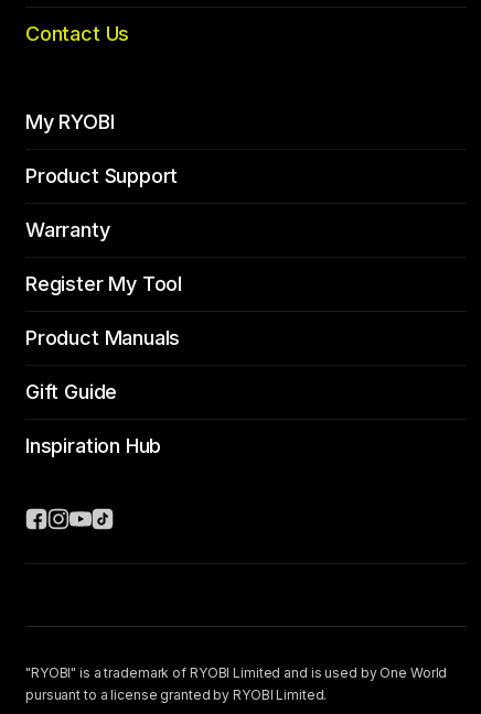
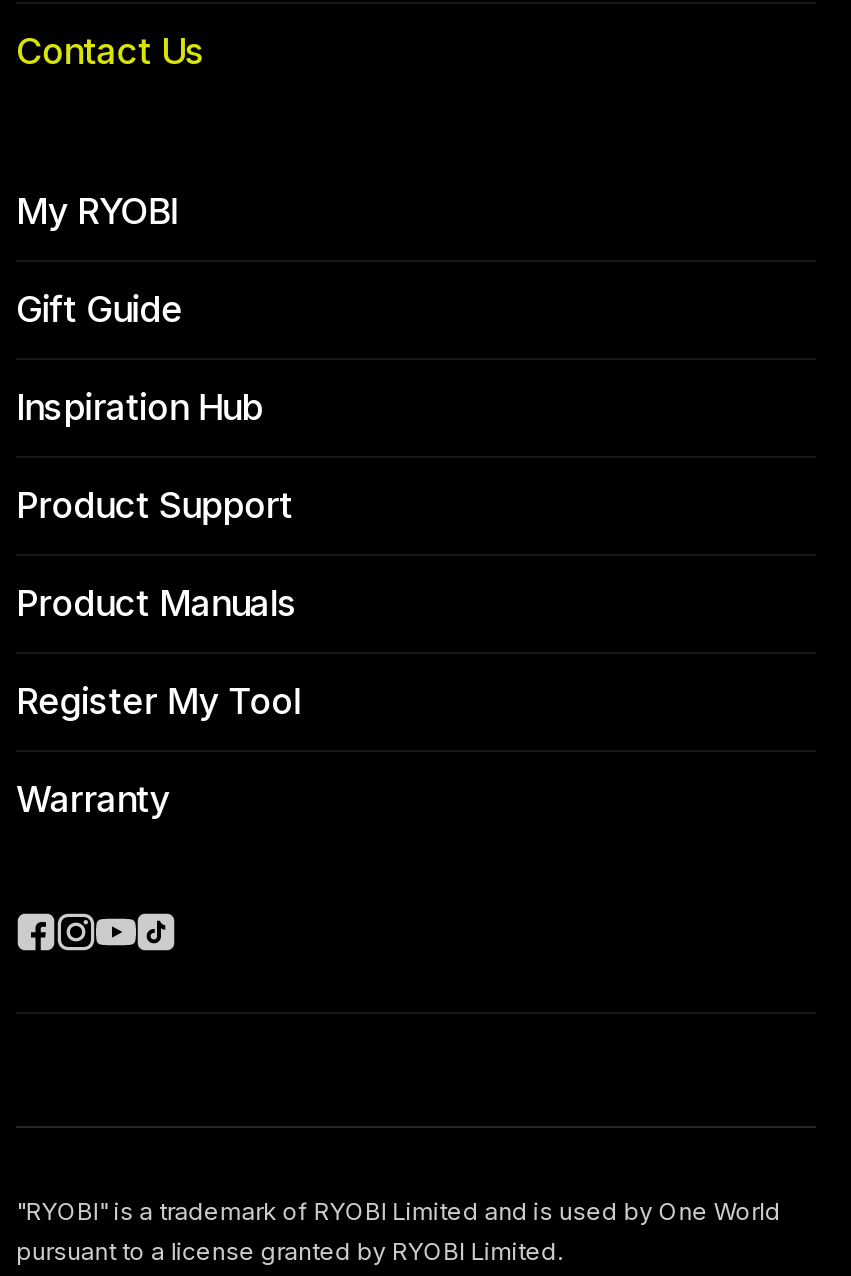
moved [25,164,182,349] -> [16,484,300,820]: Product Support | Warranty | Register My Tool | Product Manuals
moved [25,380,161,457] -> [16,288,263,428]: Gift Guide | Inspiration Hub

